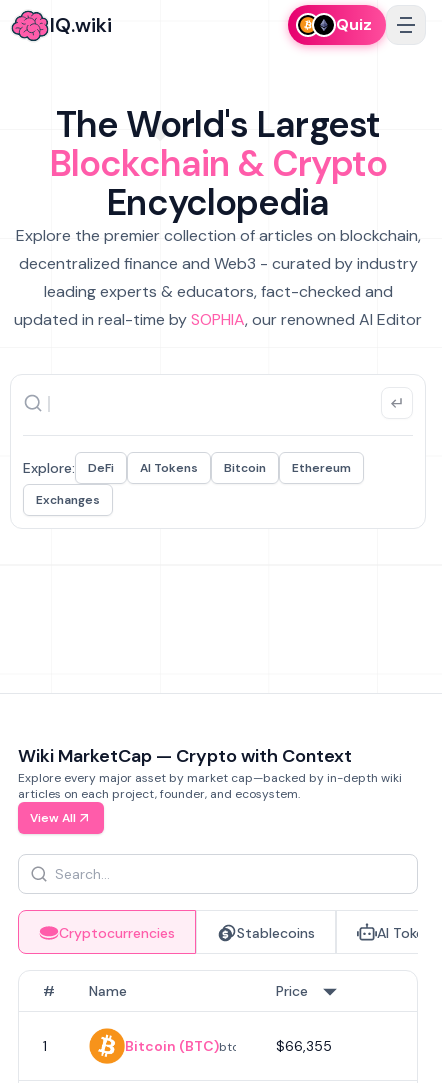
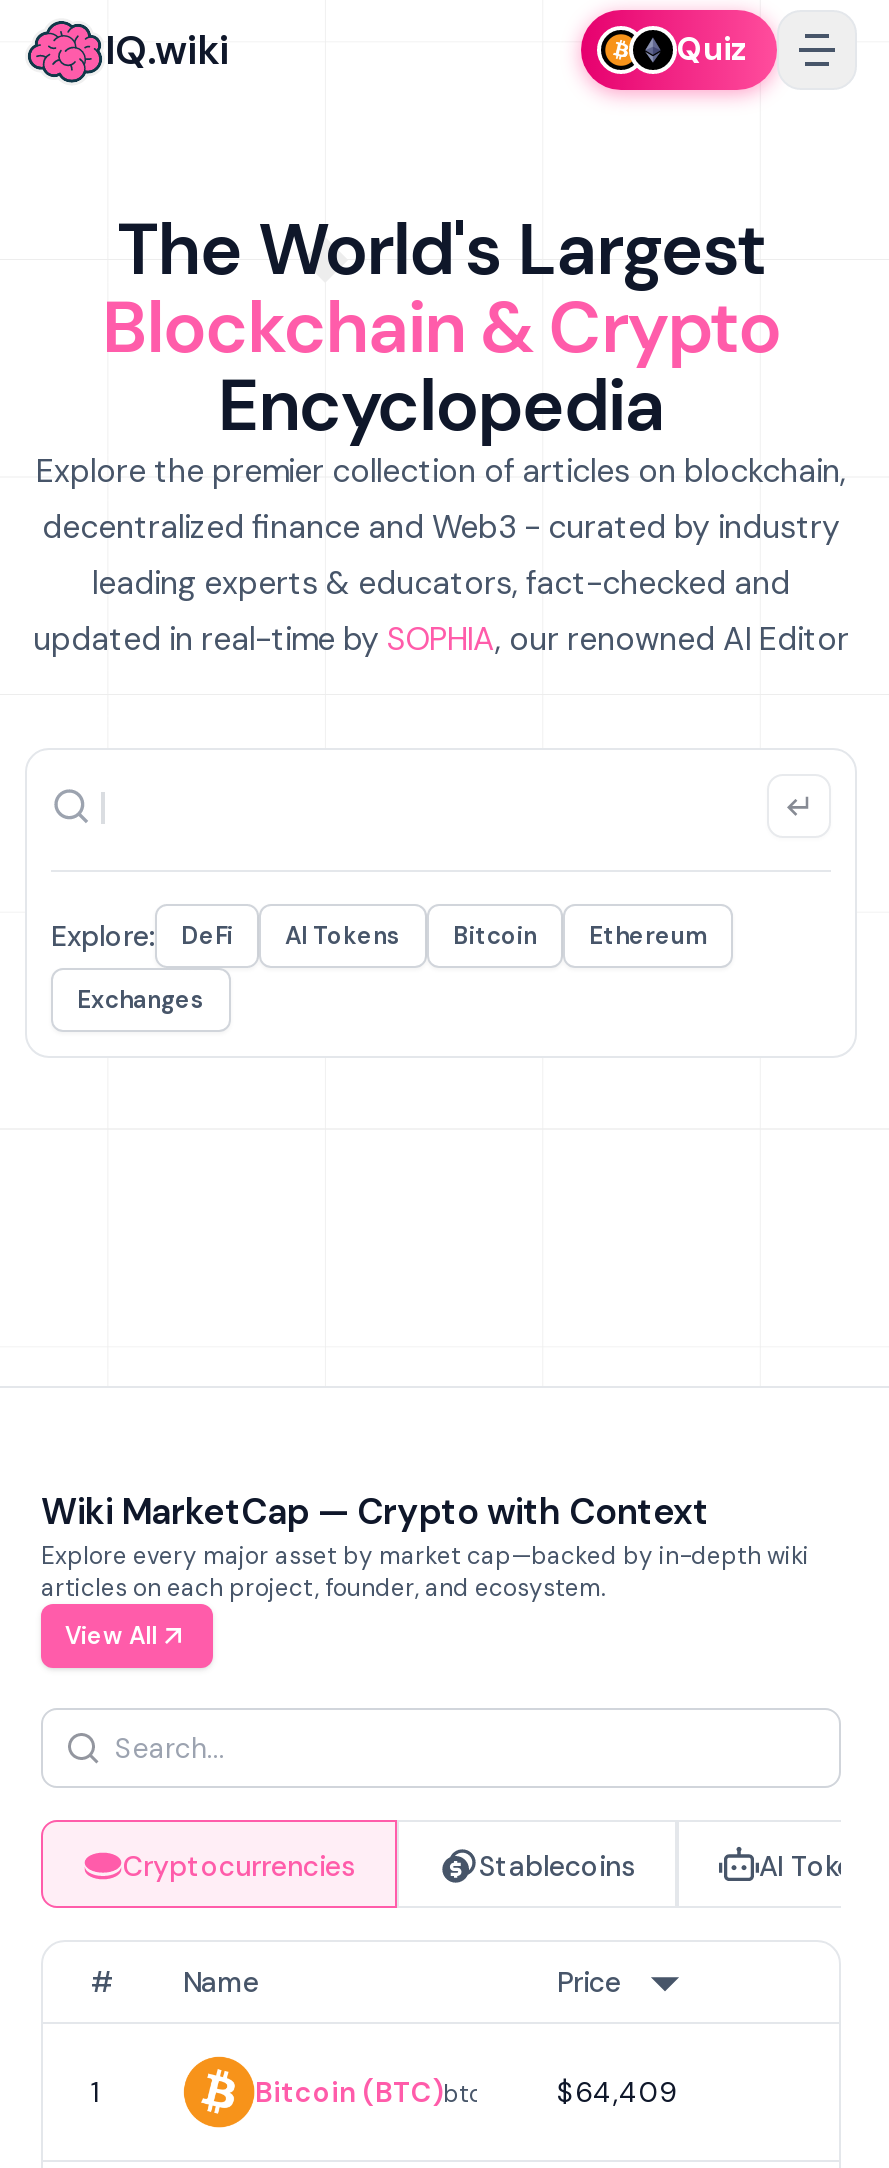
[276,1037,332,1055] $66,355 -> [557,2074,677,2110] $64,409

